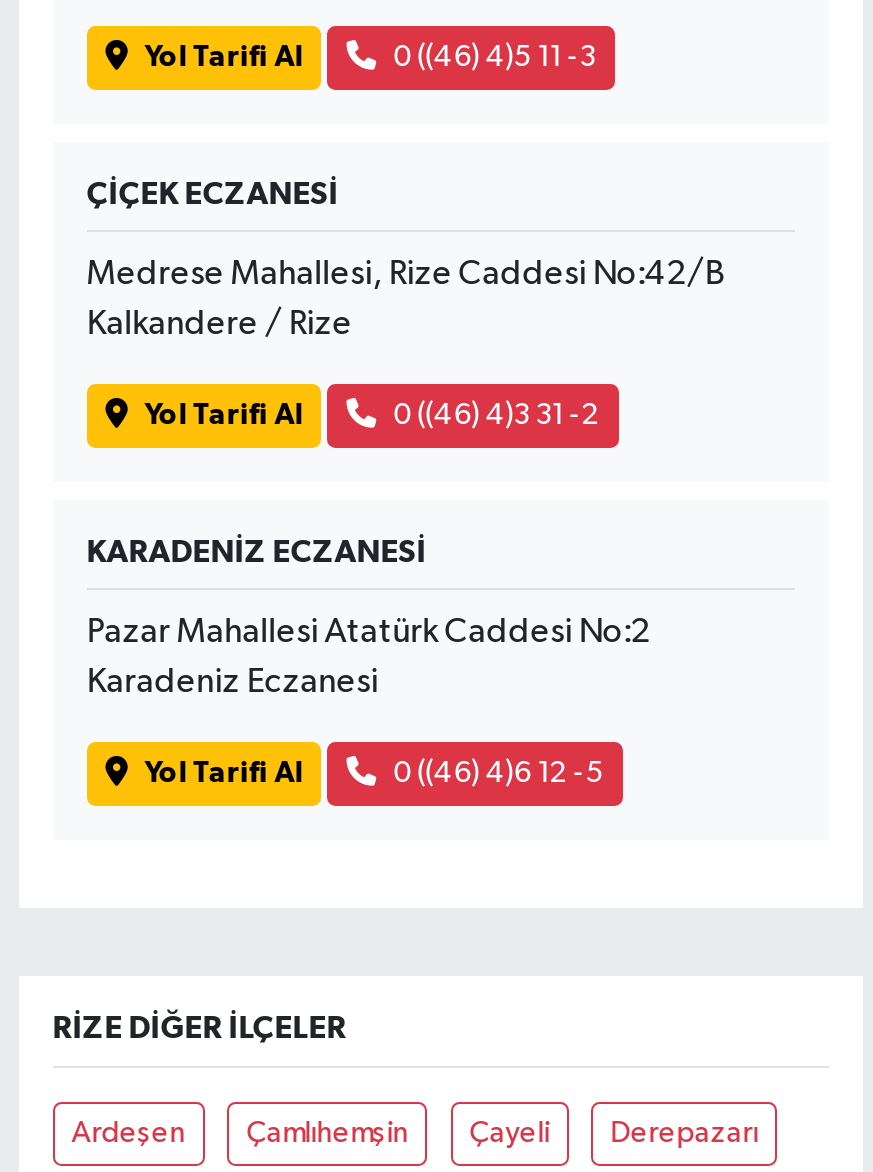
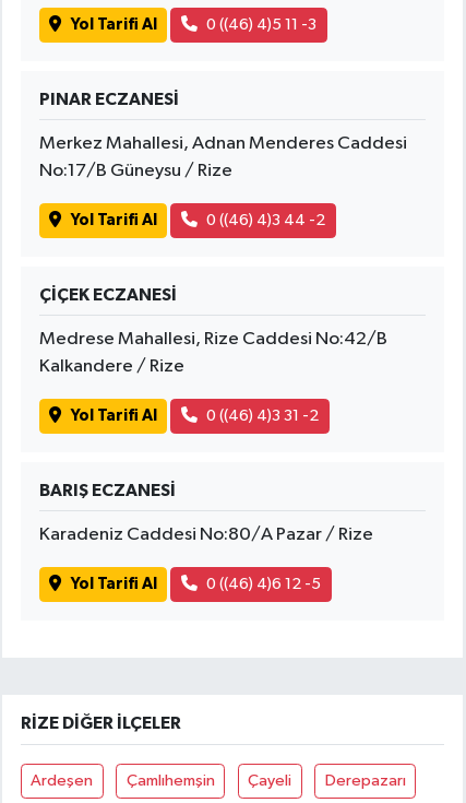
none -> [39,91,407,229] PINAR ECZANESİ | Merkez Mahallesi, Adnan Menderes Caddesi | No:17/B Güneysu / Rize | Yol Tarifi Al | 0 ((46) 4)3 44 -2
moved [87,178,725,430] -> [39,286,387,424]: ÇİÇEK ECZANESİ | Medrese Mahallesi, Rize Caddesi No:42/B | Kalkandere / Rize | Yol Tarifi Al | 0 ((46) 4)3 31 -2
[87,536,651,700] KARADENİZ ECZANESİ | Pazar Mahallesi Atatürk Caddesi No:2 | Karadeniz Eczanesi -> [39,482,373,544] BARIŞ ECZANESİ | Karadeniz Caddesi No:80/A Pazar / Rize

